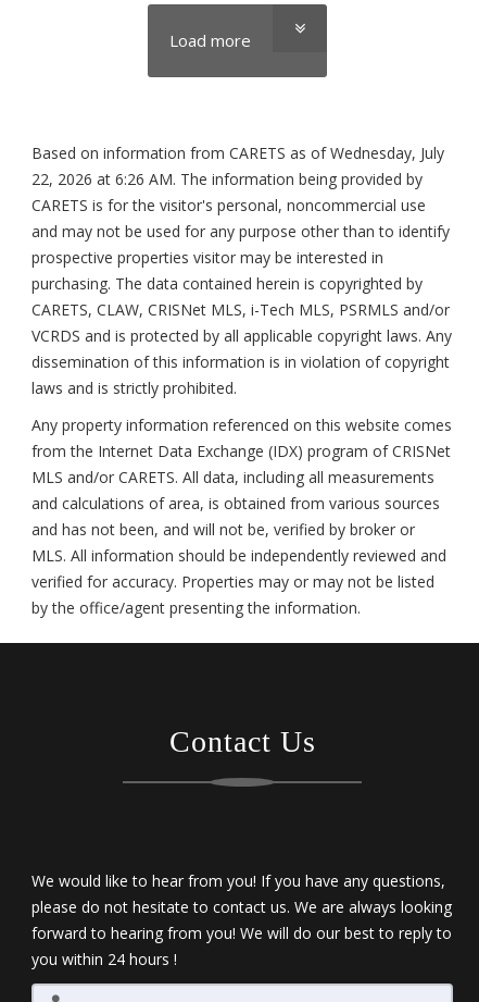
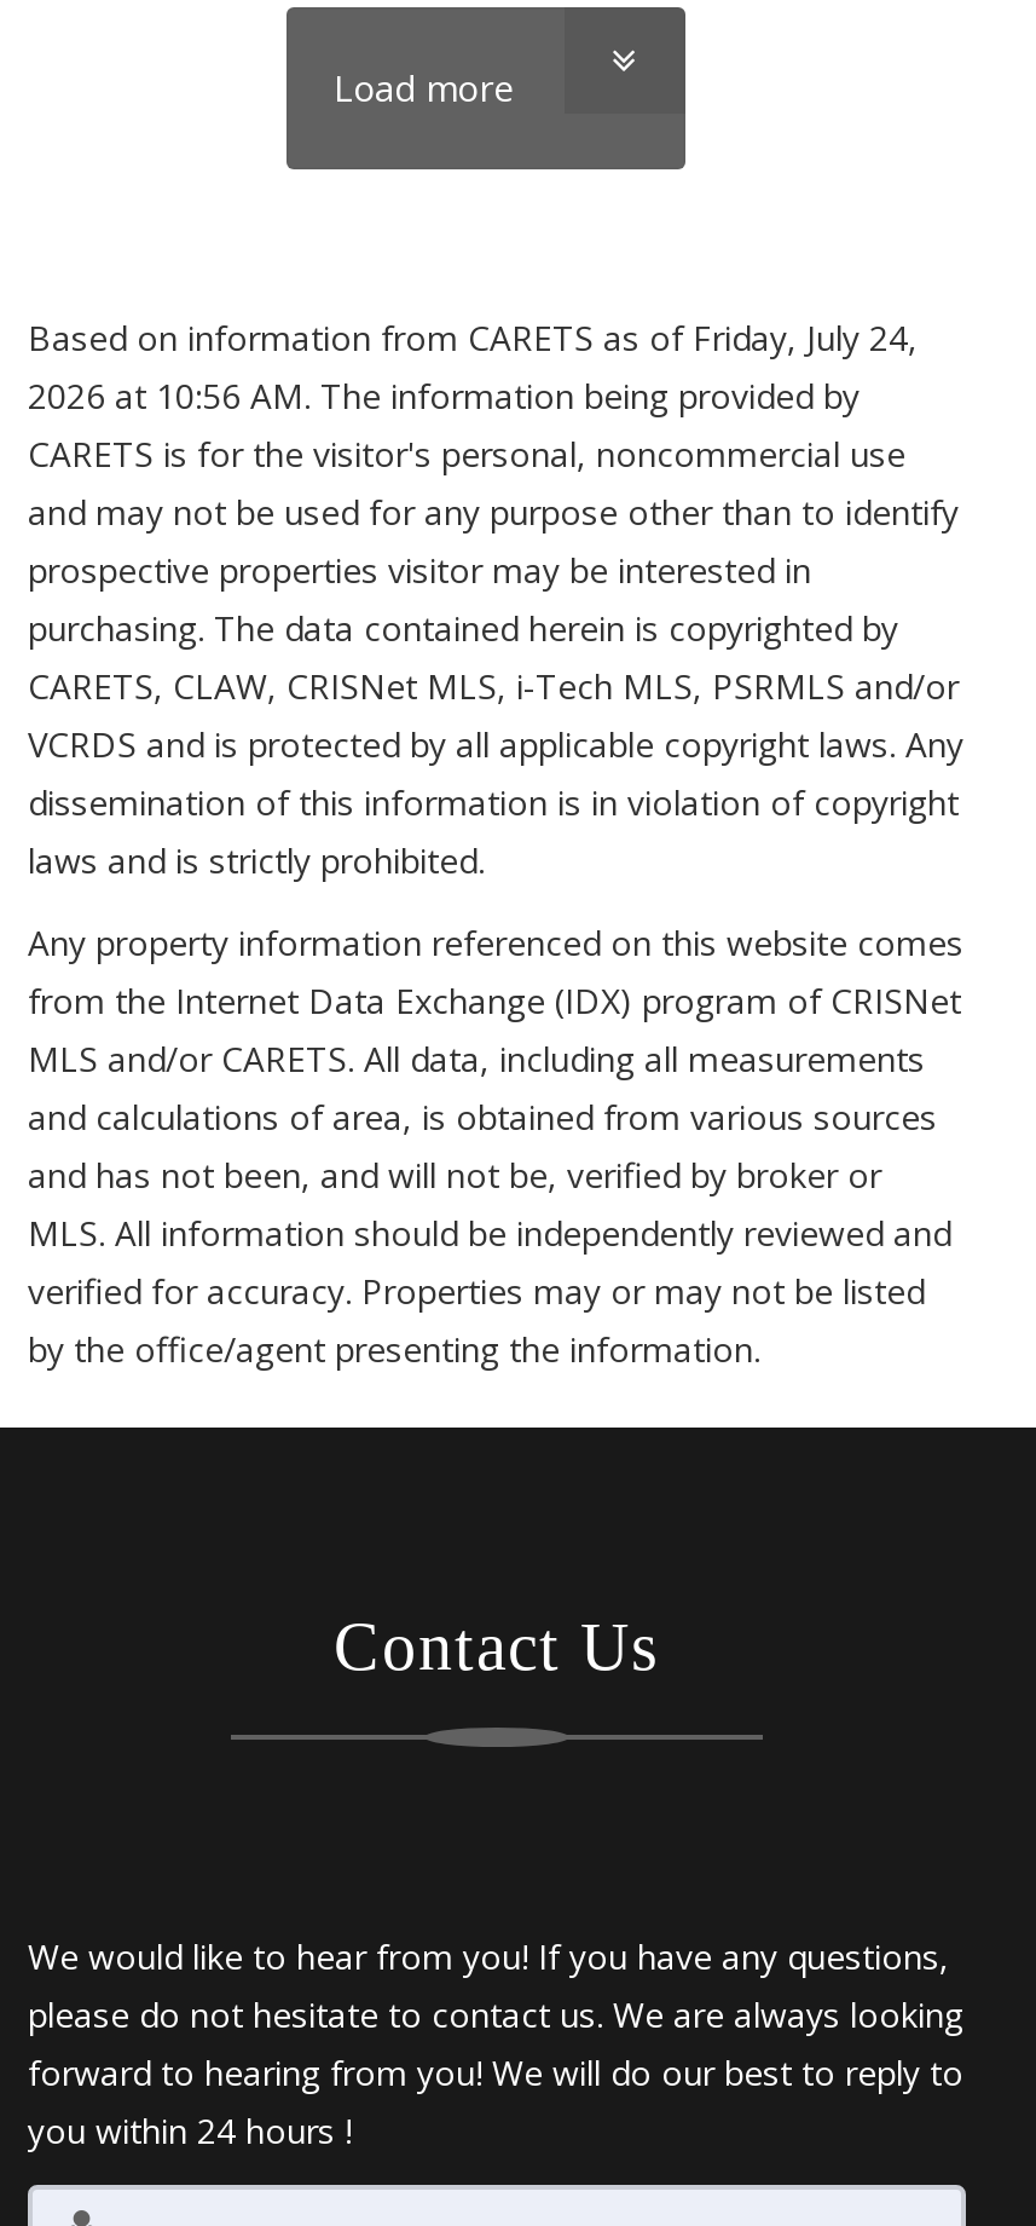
[31,143,444,189] Based on information from CARETS as of Wednesday, July | 22, 2026 at 6:26 AM. The information being provided by -> [28,315,918,419] Based on information from CARETS as of Friday, July 24, | 2026 at 10:56 AM. The information being provided by

